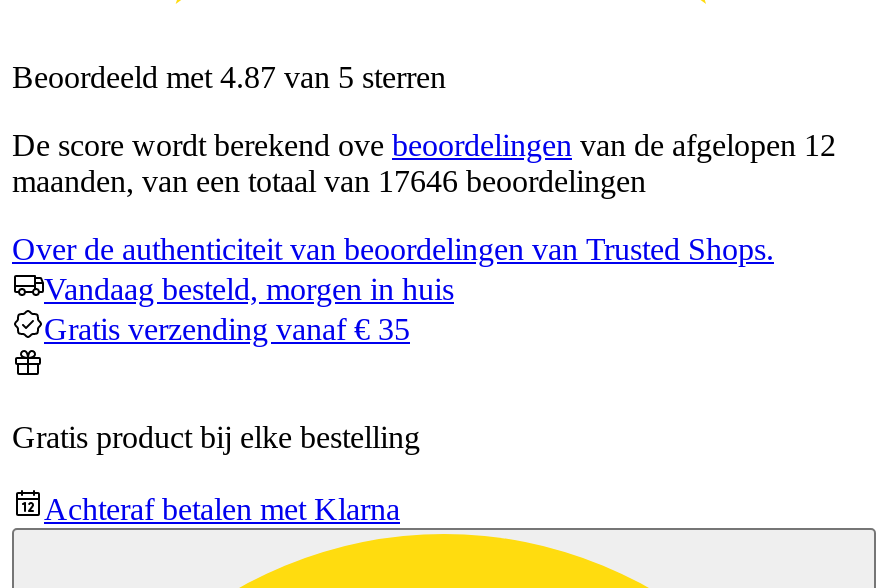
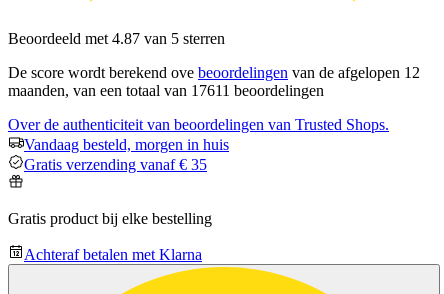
[12,164,646,198] maanden, van een totaal van 17646 beoordelingen -> [8,82,324,99] maanden, van een totaal van 17611 beoordelingen

